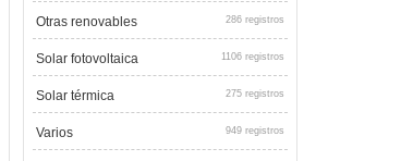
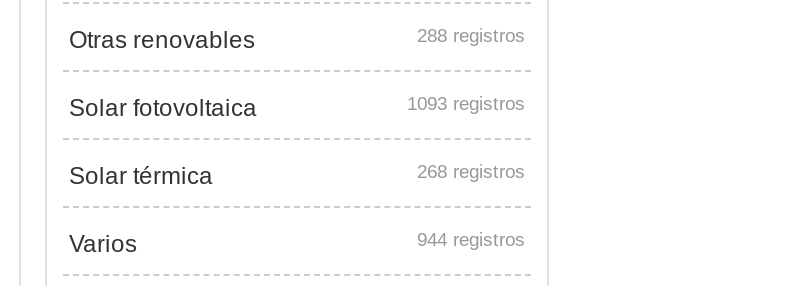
[226,14,284,25] 286 registros -> [417,26,525,46] 288 registros
[221,51,284,62] 1106 registros -> [407,94,525,114] 1093 registros
[226,88,284,99] 275 registros -> [417,162,525,182] 268 registros
[226,125,284,136] 949 registros -> [417,230,525,250] 944 registros

